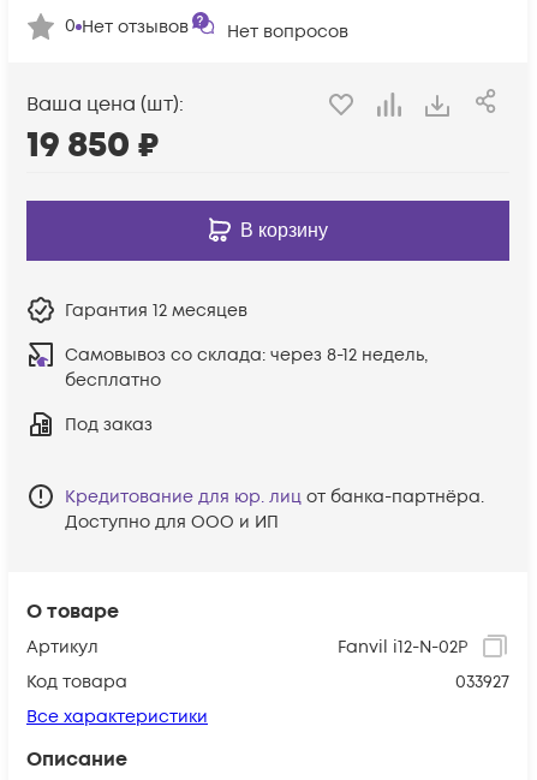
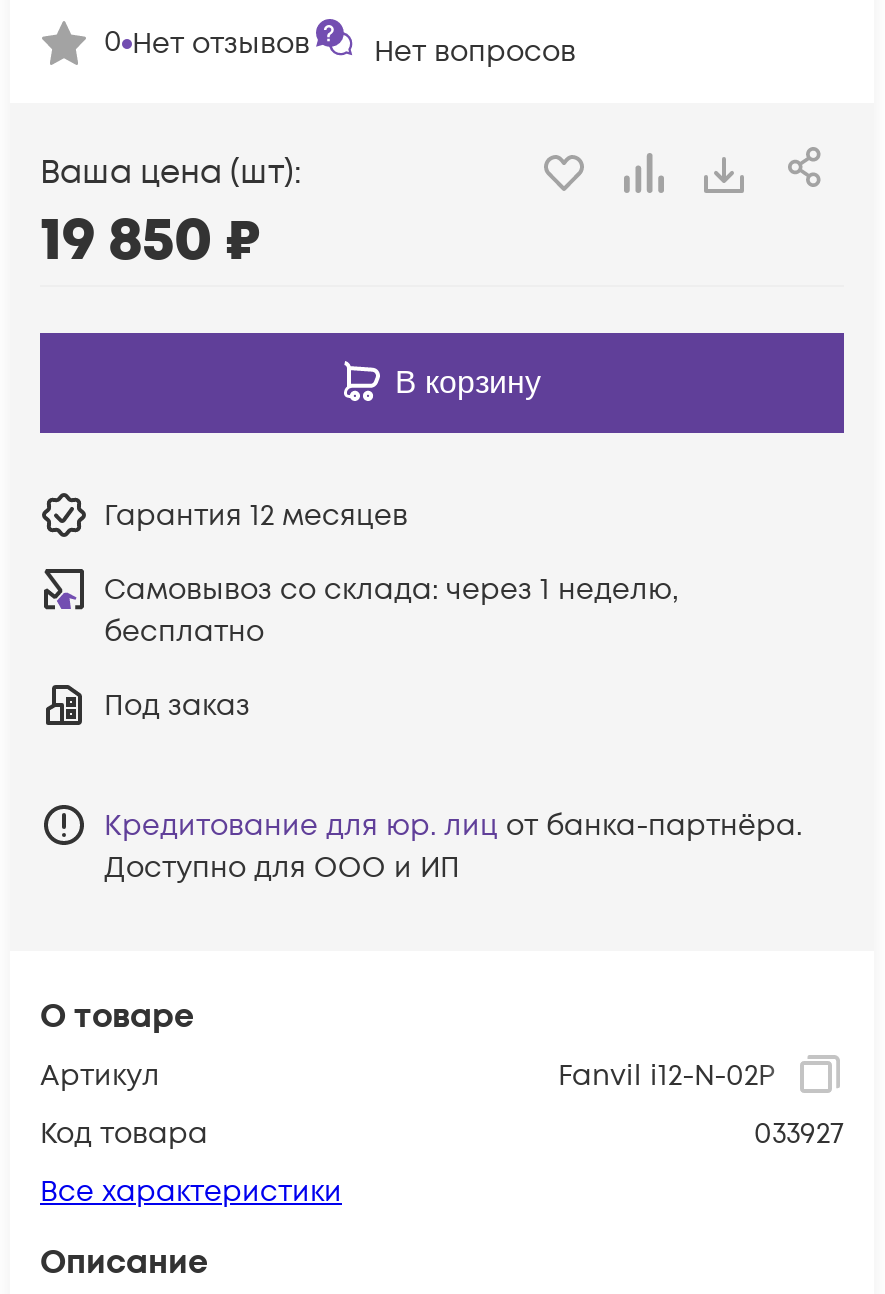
[65,343,428,366] Самовывоз со склада: через 8-12 недель, -> [104,570,678,608] Самовывоз со склада: через 1 неделю,

